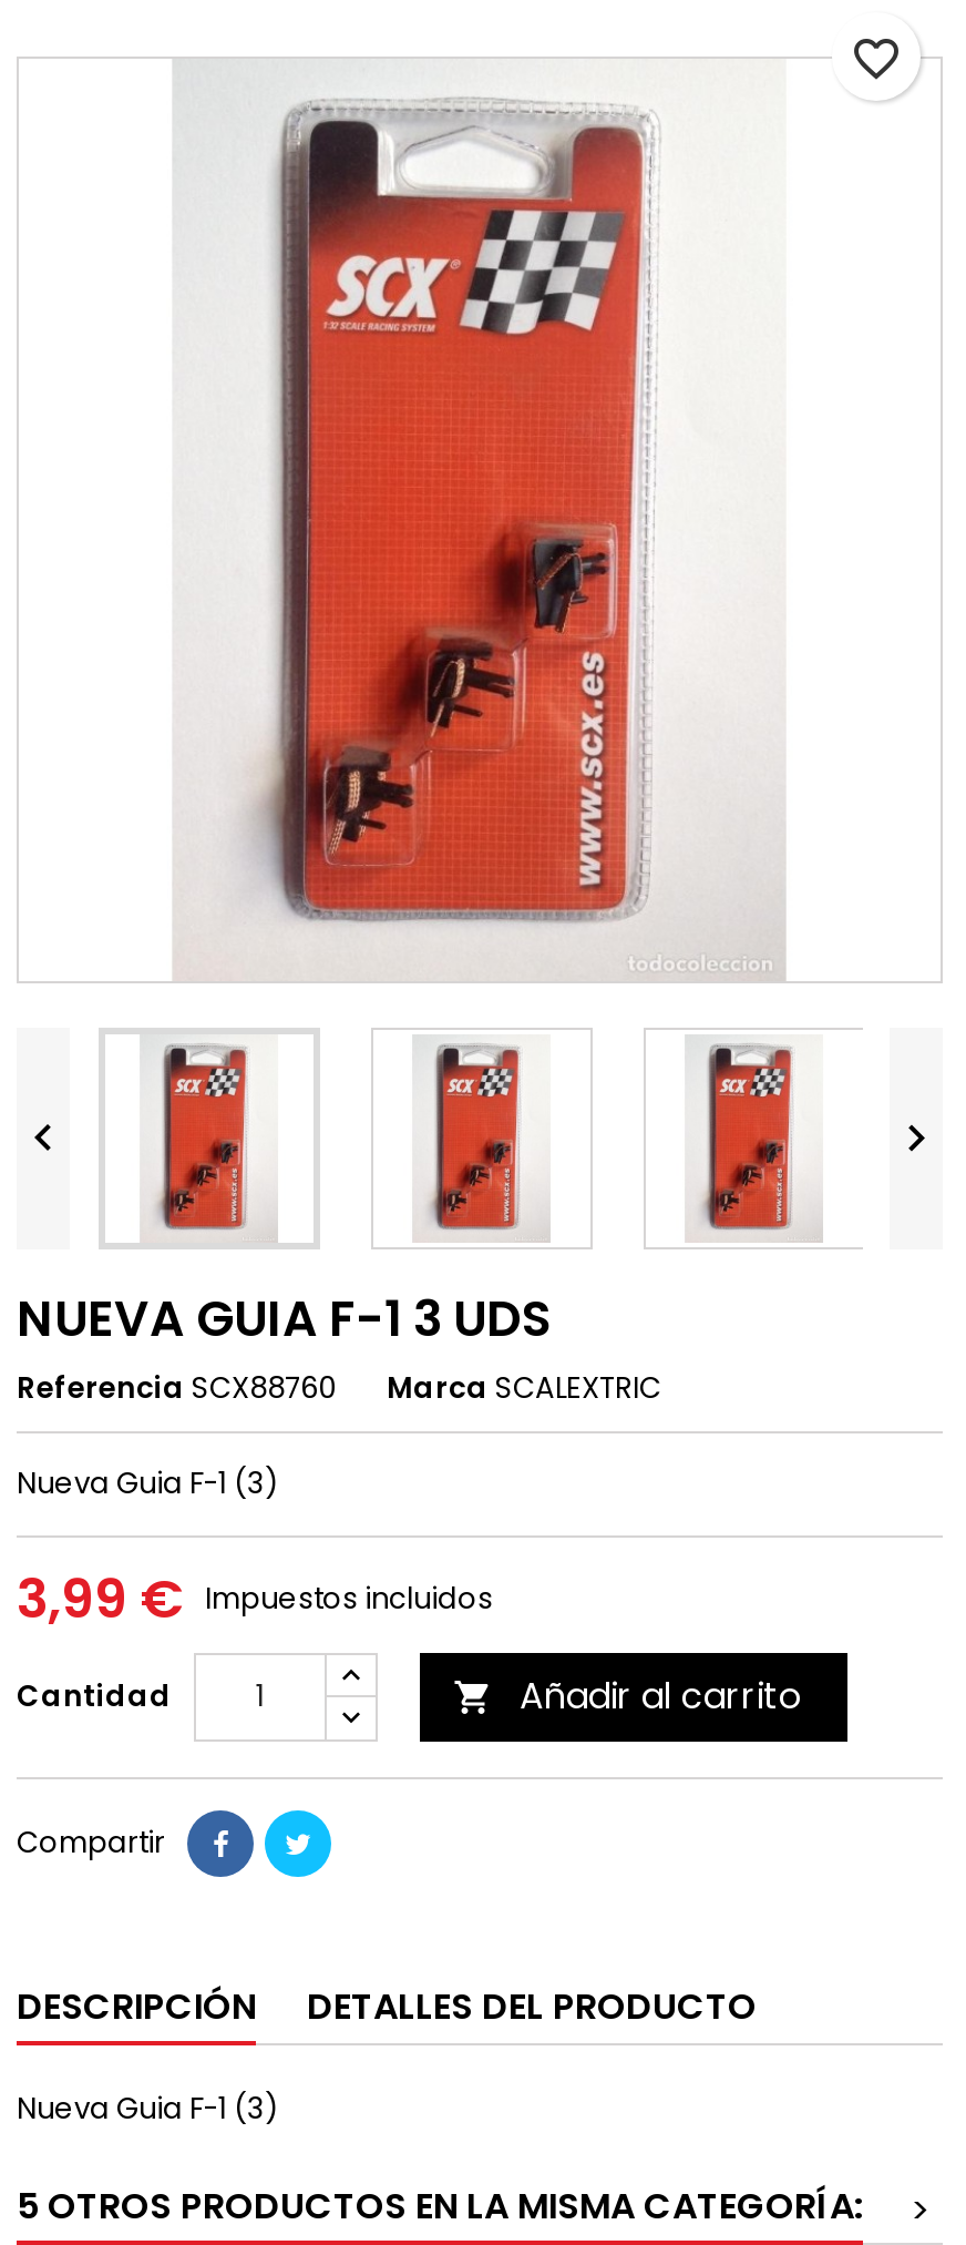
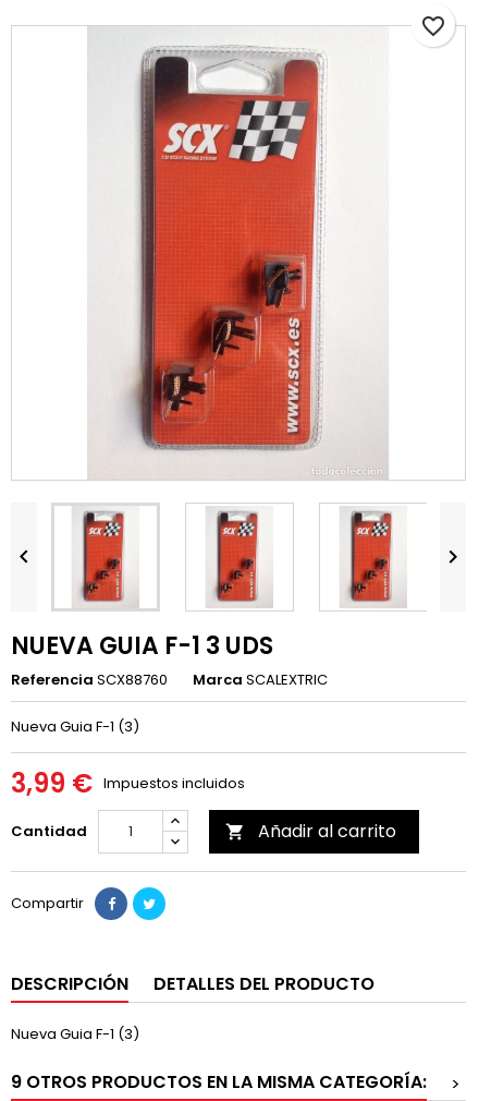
[17,2181,863,2232] 5 OTROS PRODUCTOS EN LA MISMA CATEGORÍA: -> [11,1070,427,1095] 9 OTROS PRODUCTOS EN LA MISMA CATEGORÍA:

